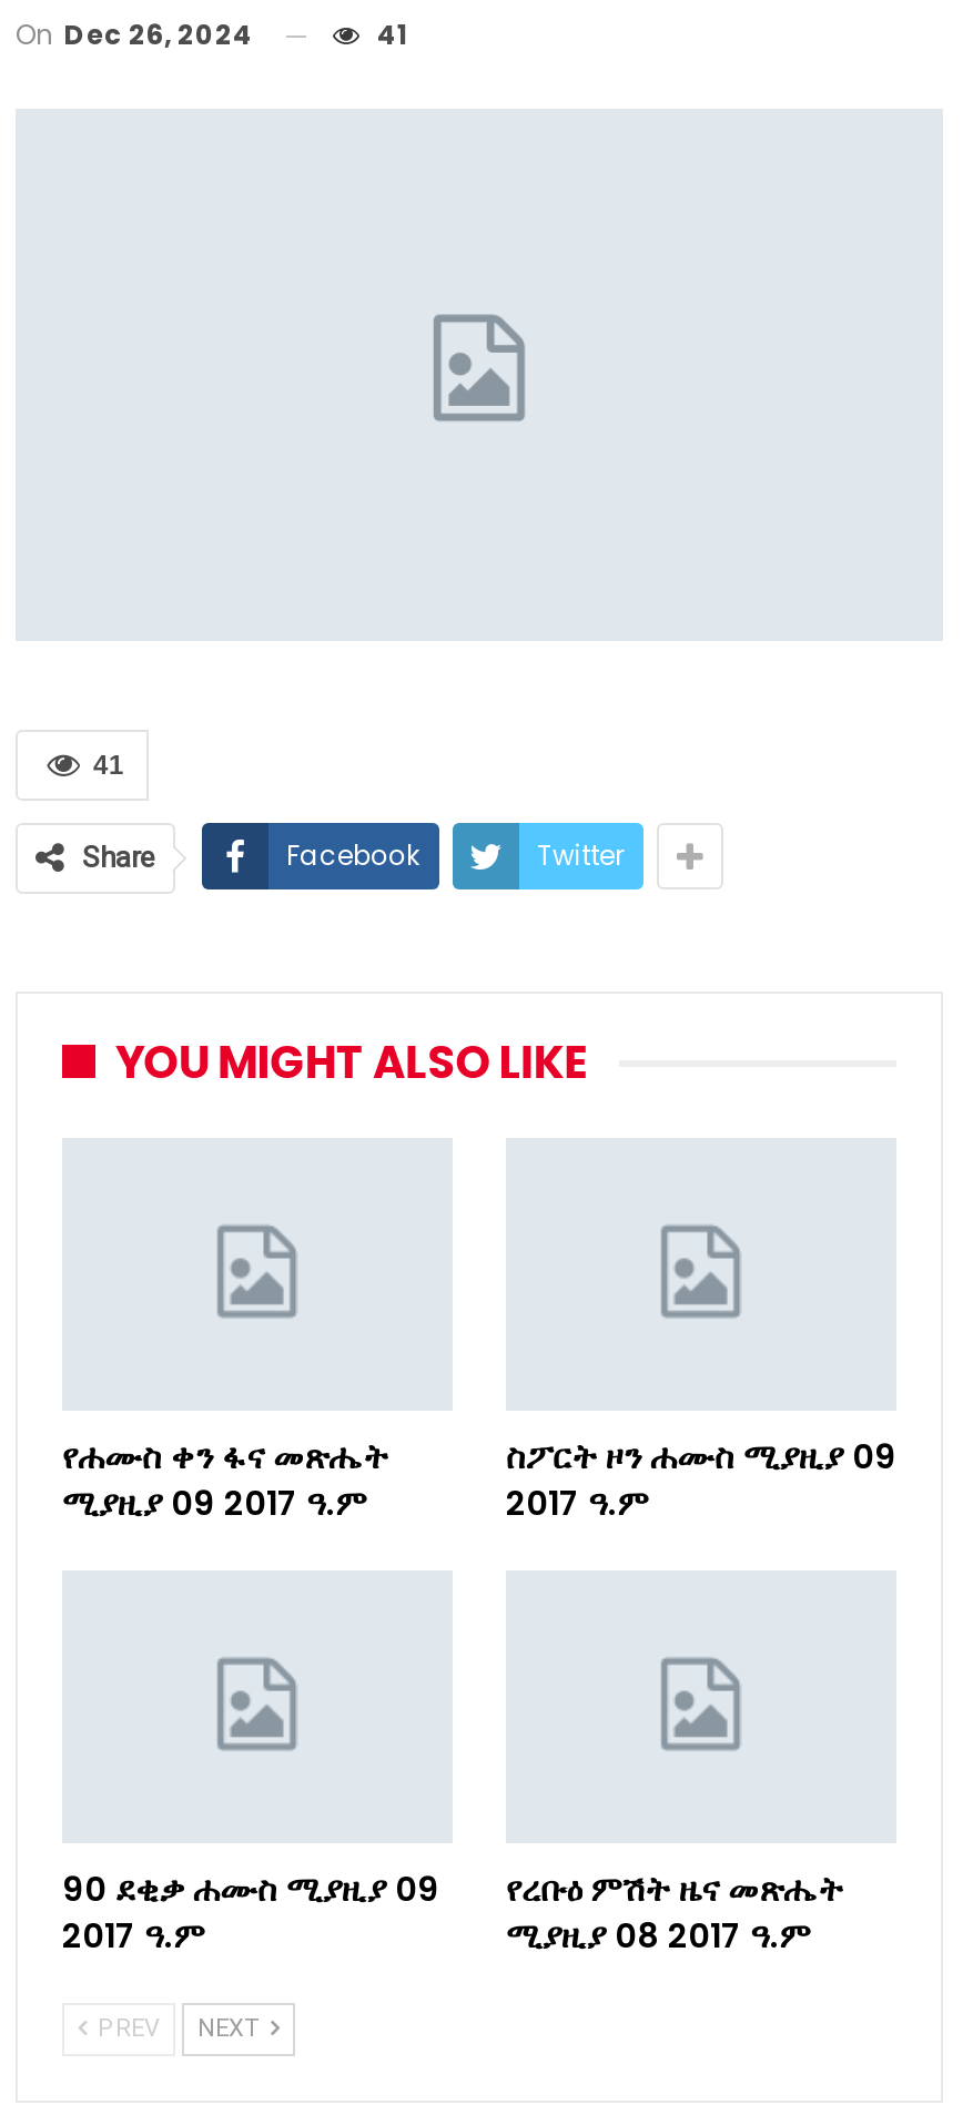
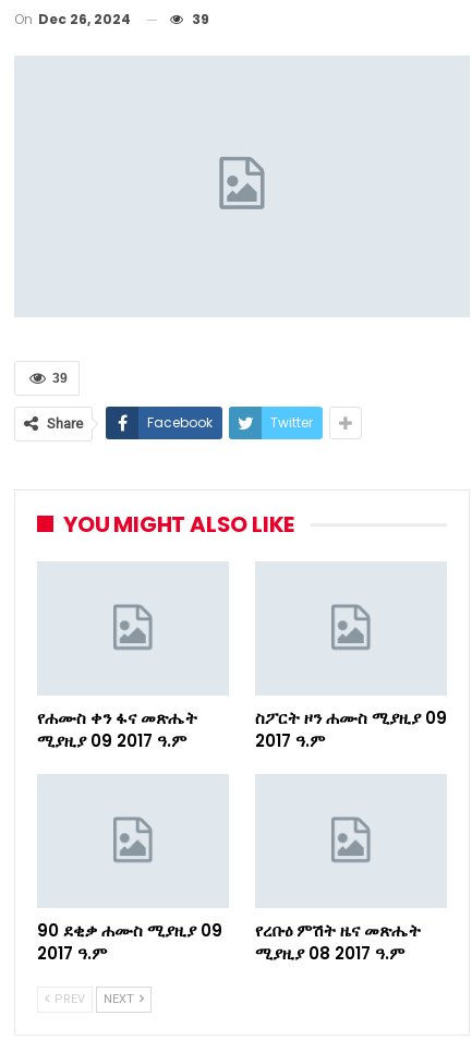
[377,16,408,53] 41 -> [192,10,209,28] 39
[93,749,124,780] 41 -> [52,370,68,385] 39

